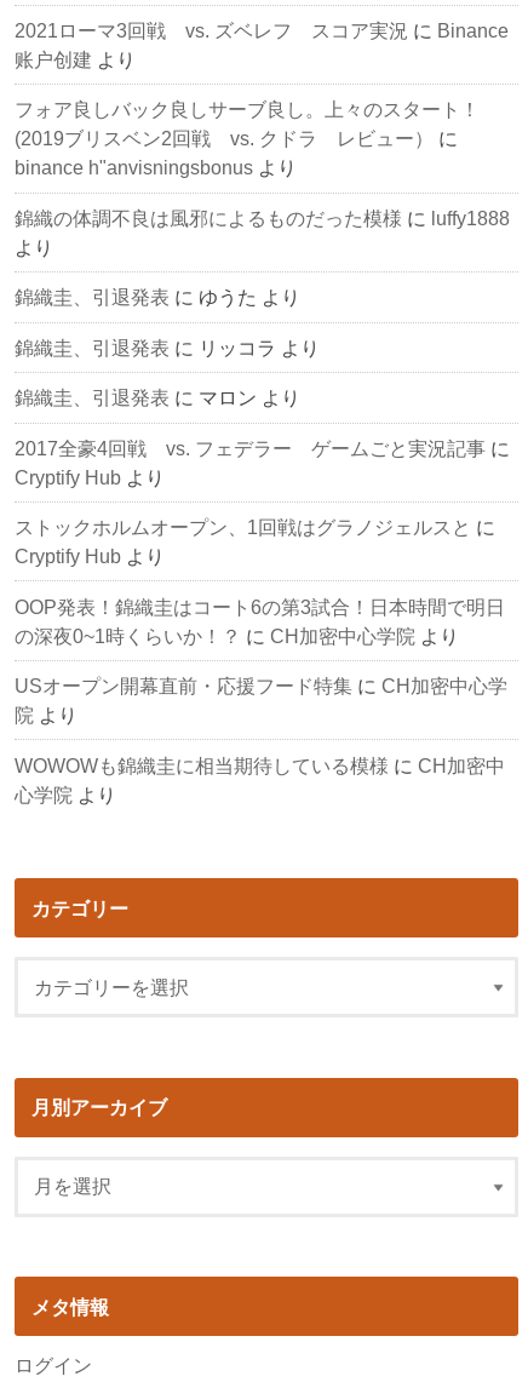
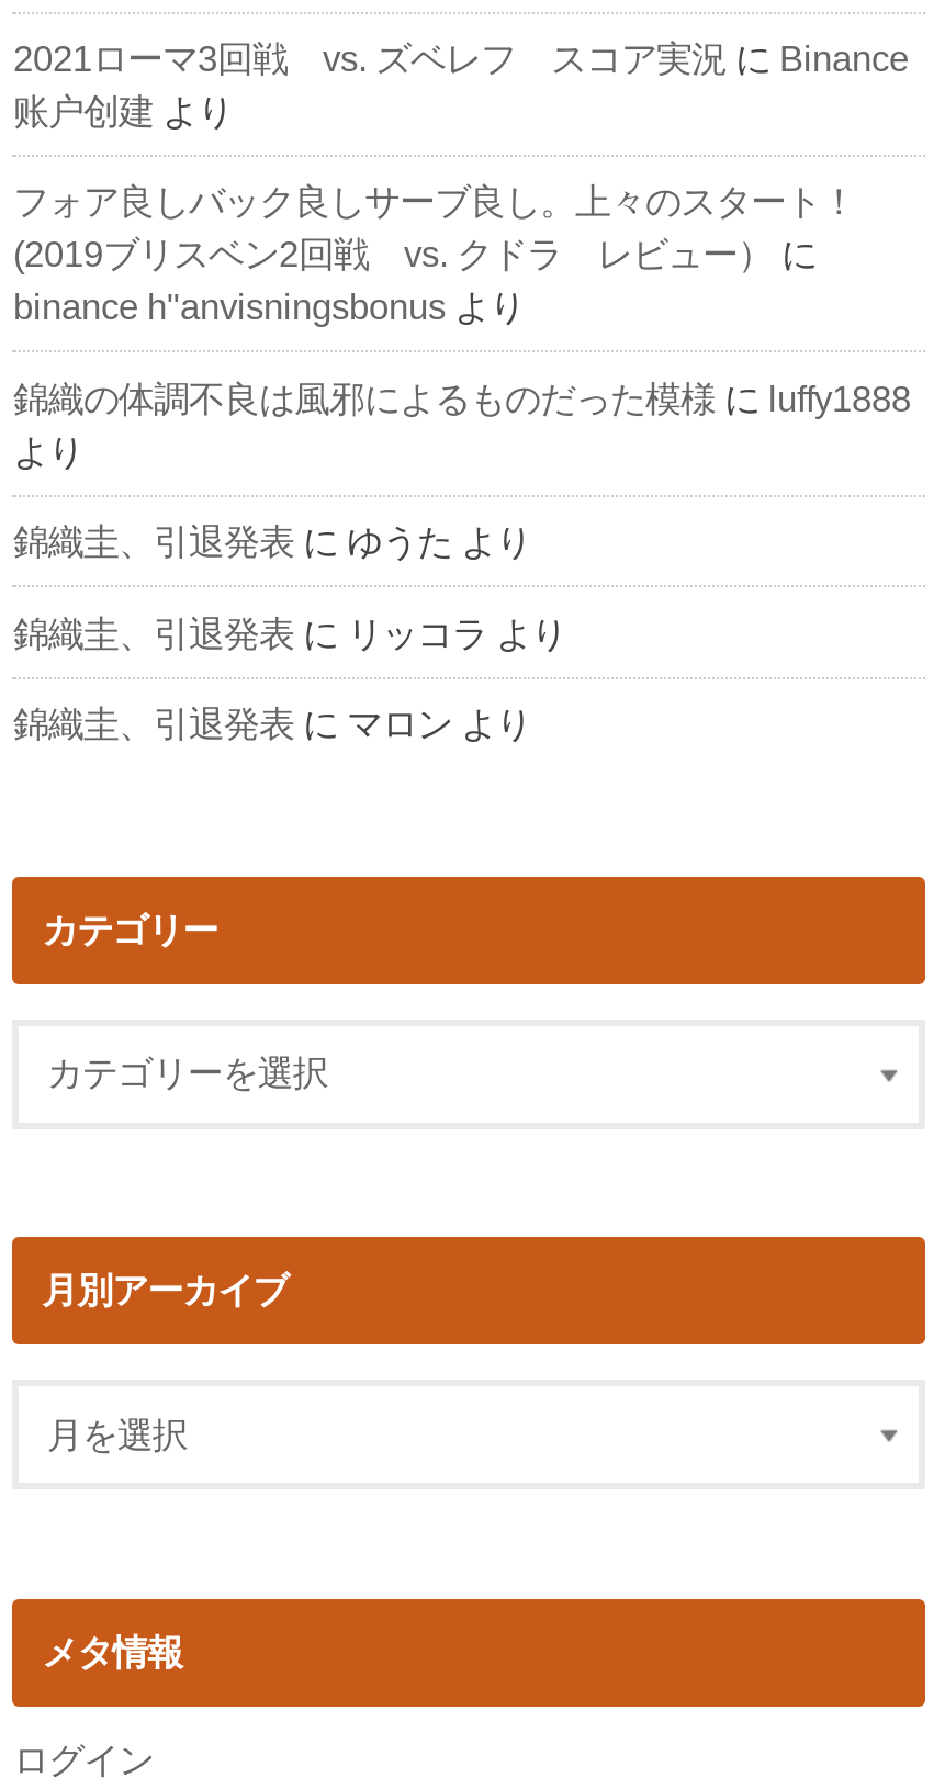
[15,437,510,805] 2017全豪4回戦 vs. フェデラー ゲームごと実況記事に | Cryptify Hubより | ストックホルムオープン、1回戦はグラノジェルスとに | Cryptify Hubより | OOP発表！錦織圭はコート6の第3試合！日本時間で明日 | の深夜0~1時くらいか！？にCH加密中心学院より | USオープン開幕直前・応援フード特集にCH加密中心学 | 院より | WOWOWも錦織圭に相当期待している模様にCH加密中 | 心学院より -> none

